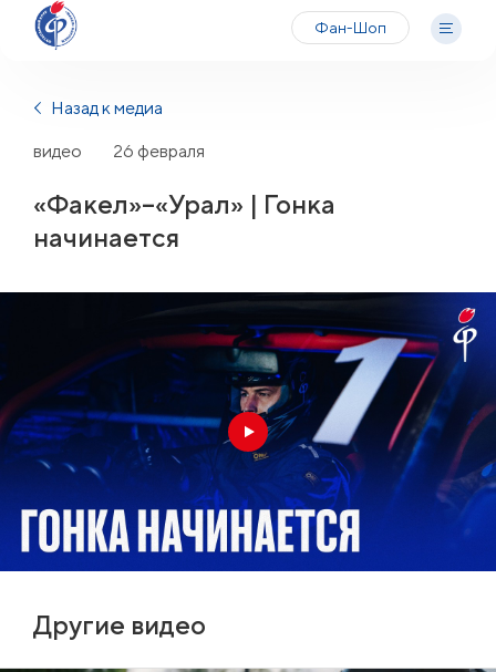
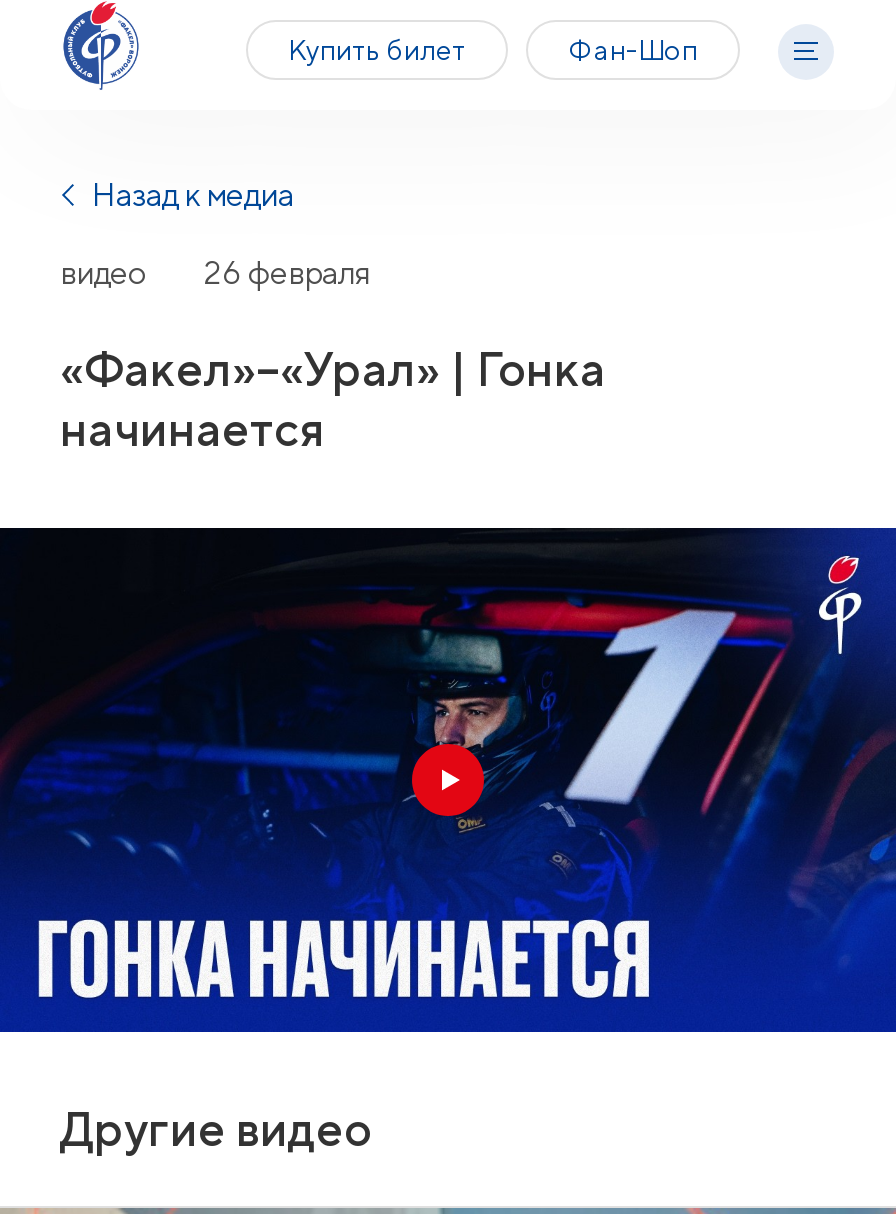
none -> [288,34,466,66] Купить билет

